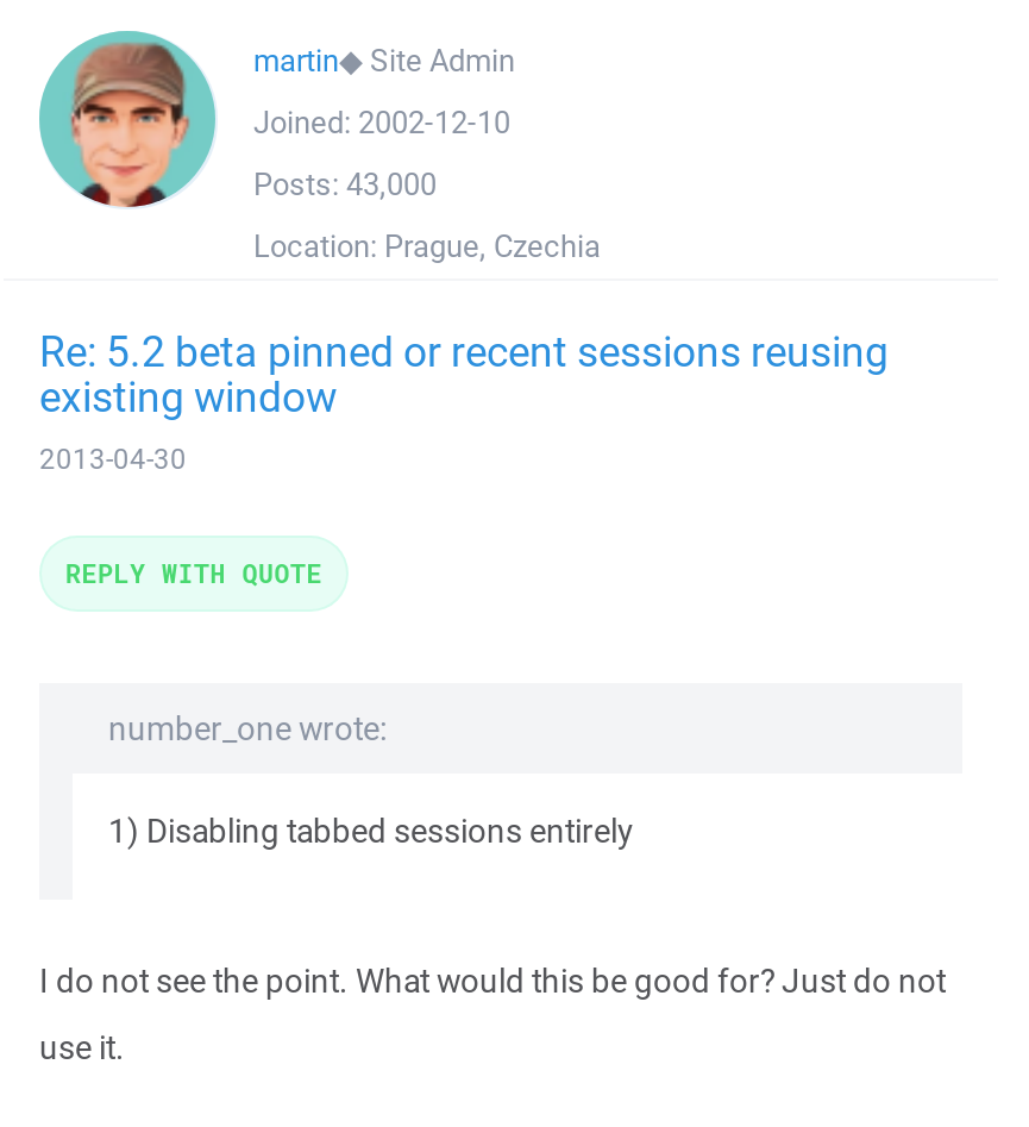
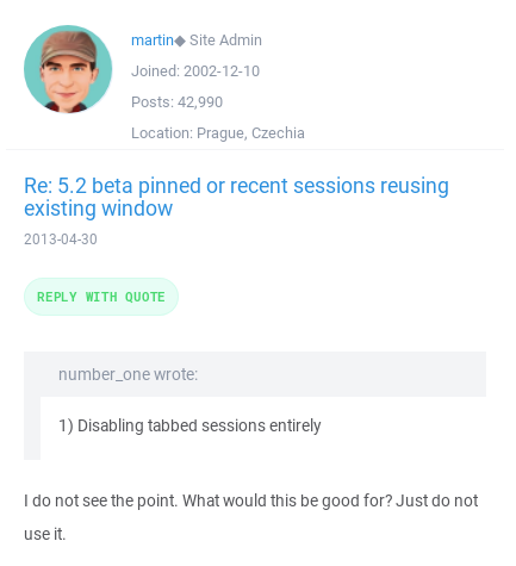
[253,164,437,205] Posts: 43,000 -> [131,92,223,112] Posts: 42,990

